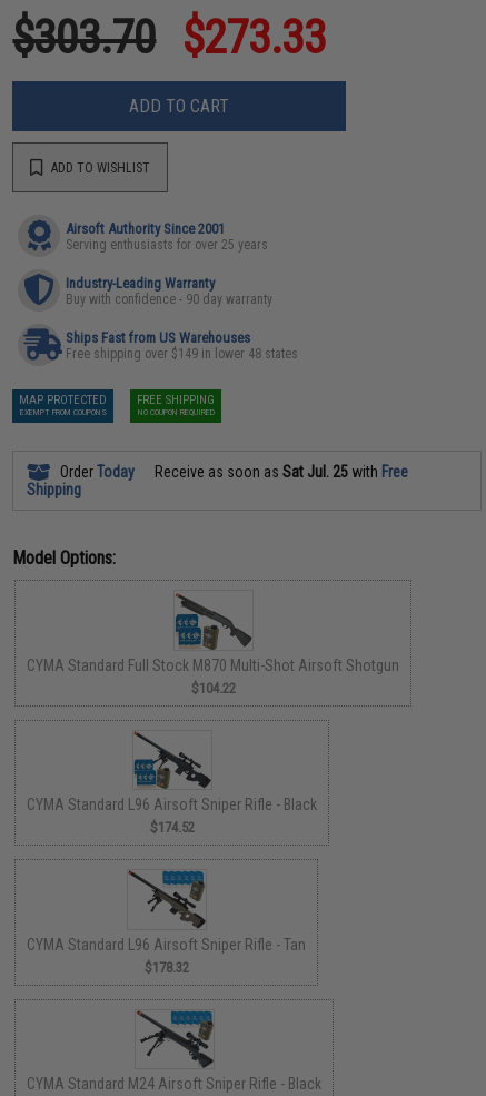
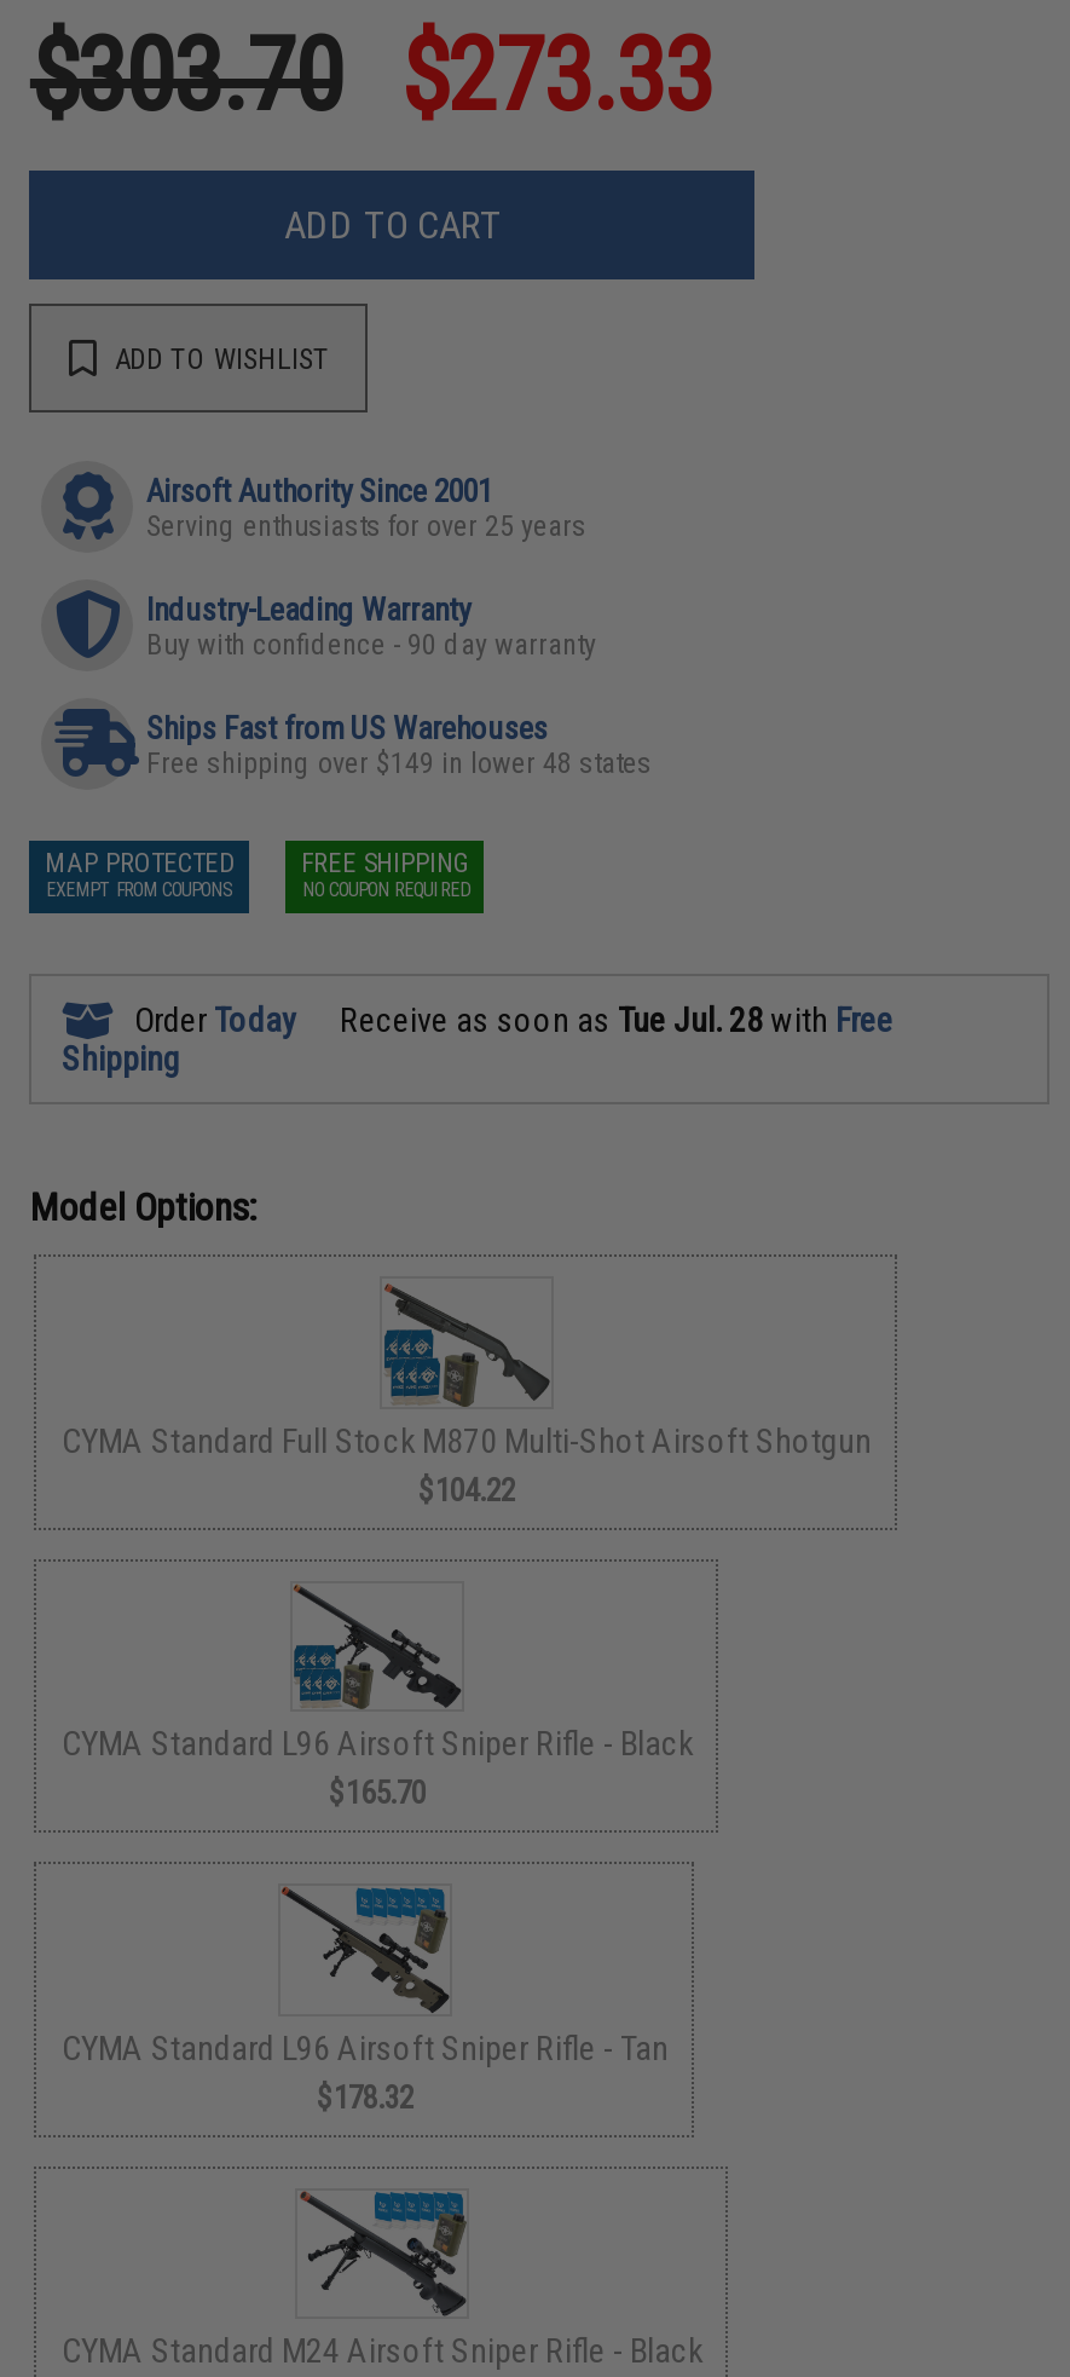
[152,463,409,481] Receive as soon as Sat Jul. 25 with Free -> [332,1001,893,1040] Receive as soon as Tue Jul. 28 with Free
[150,819,195,836] $174.52 -> [329,1775,425,1811] $165.70

